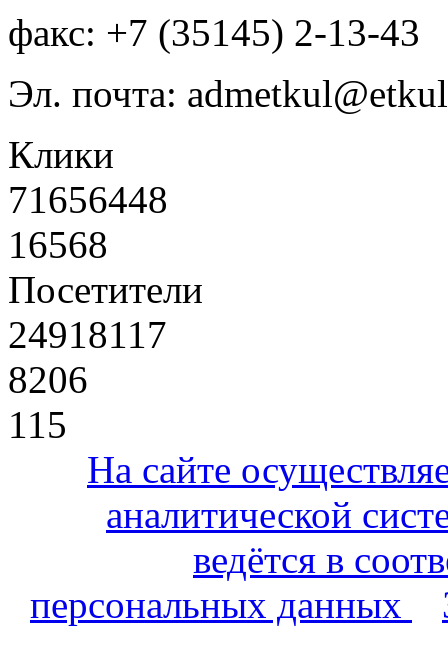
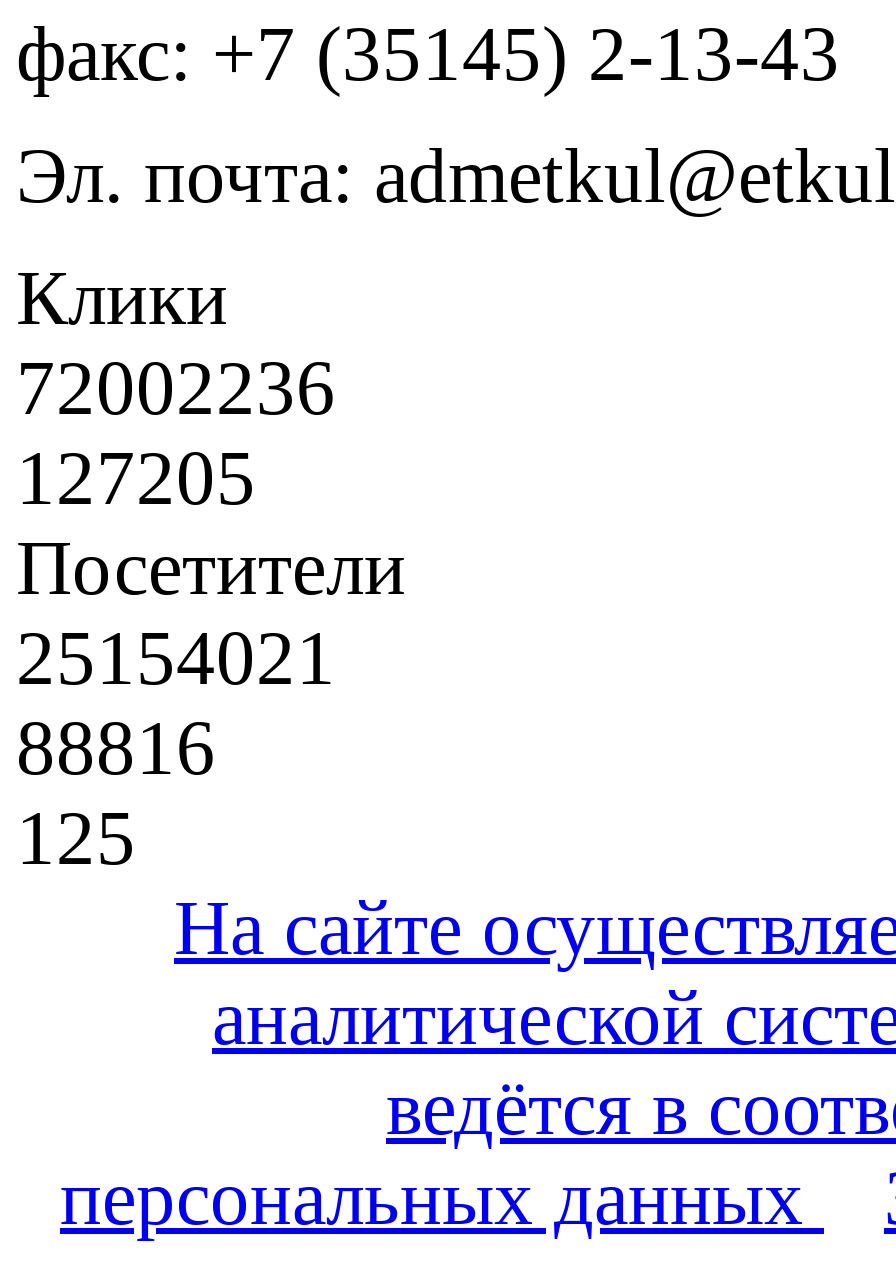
[8,178,168,221] 71656448 -> [16,344,336,430] 72002236
[8,223,108,266] 16568 -> [16,434,256,520] 127205
[8,313,167,356] 24918117 -> [16,614,336,700] 25154021
[8,358,88,401] 8206 -> [16,704,216,790] 88816
[8,403,67,446] 115 -> [16,794,136,880] 125

